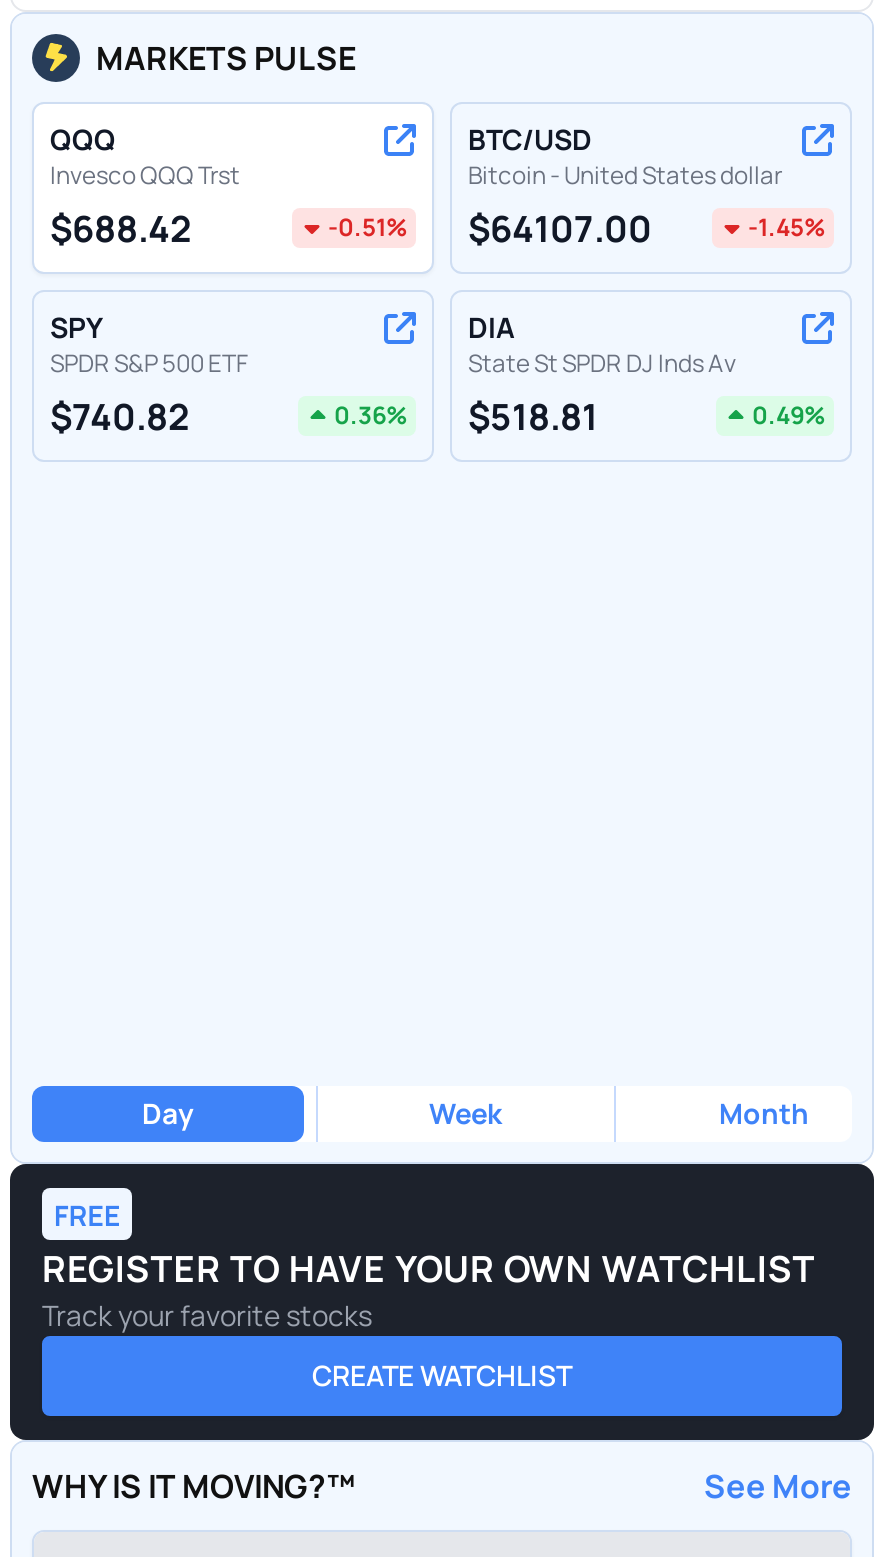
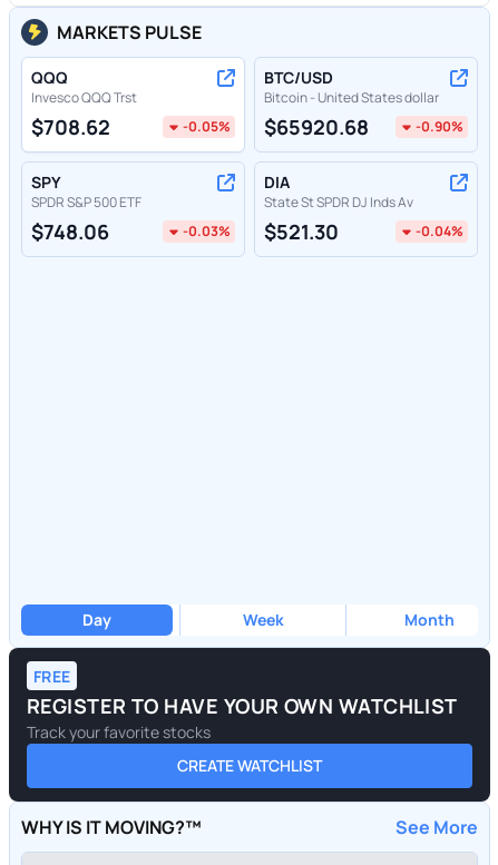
[50,204,192,252] $688.42 -> [31,114,110,140] $708.62
[328,210,408,244] -0.51% -> [183,117,231,136] -0.05%
[468,204,652,252] $64107.00 -> [264,114,369,140] $65920.68
[748,210,826,244] -1.45% -> [416,117,463,136] -0.90%
[50,392,190,440] $740.82 -> [31,218,109,245] $748.06
[334,398,408,432] 0.36% -> [183,222,231,240] -0.03%
[468,392,598,440] $518.81 -> [264,218,339,245] $521.30
[752,398,826,432] 0.49% -> [416,222,463,240] -0.04%

